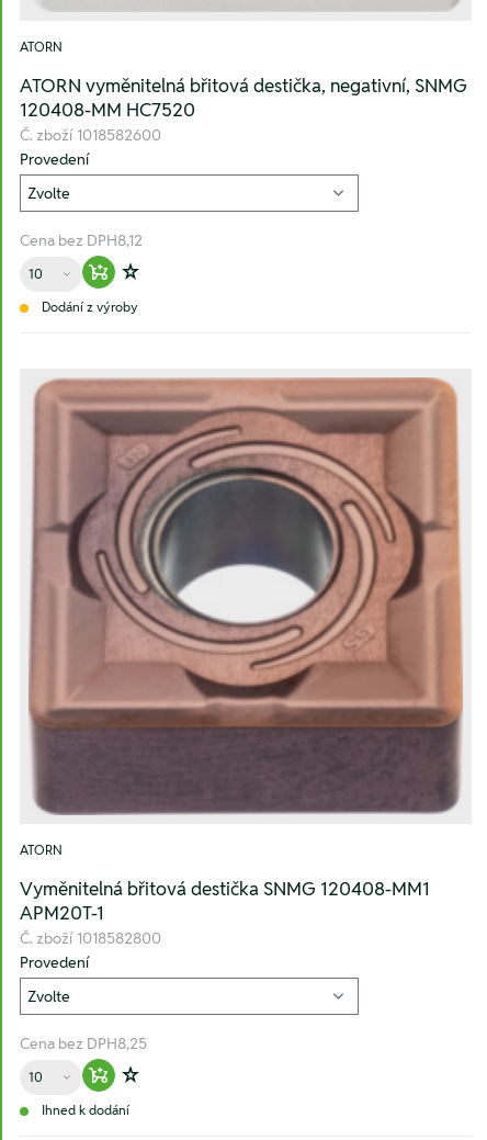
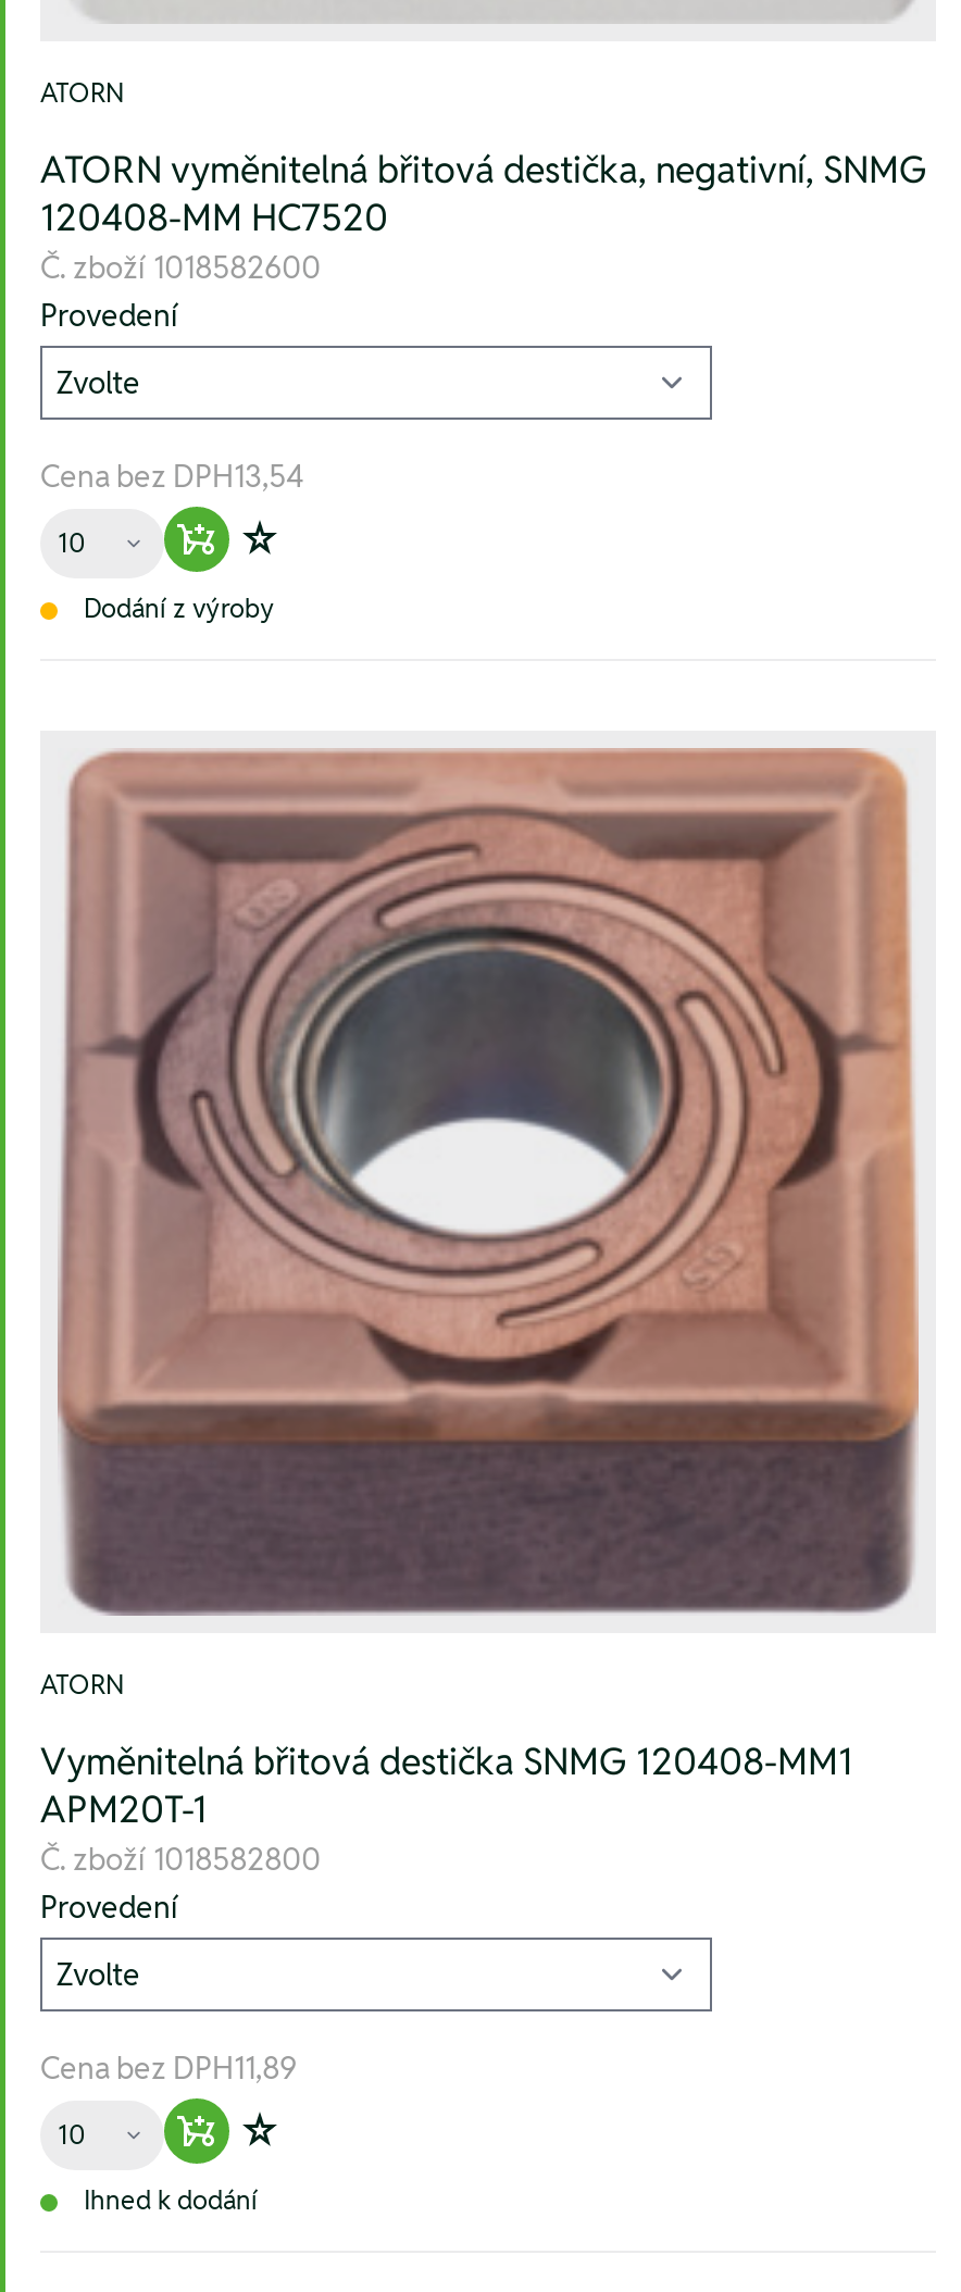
[20,230,143,250] Cena bez DPH8,12 -> [40,456,303,495] Cena bez DPH13,54
[20,1034,147,1054] Cena bez DPH8,25 -> [40,2049,297,2088] Cena bez DPH11,89

